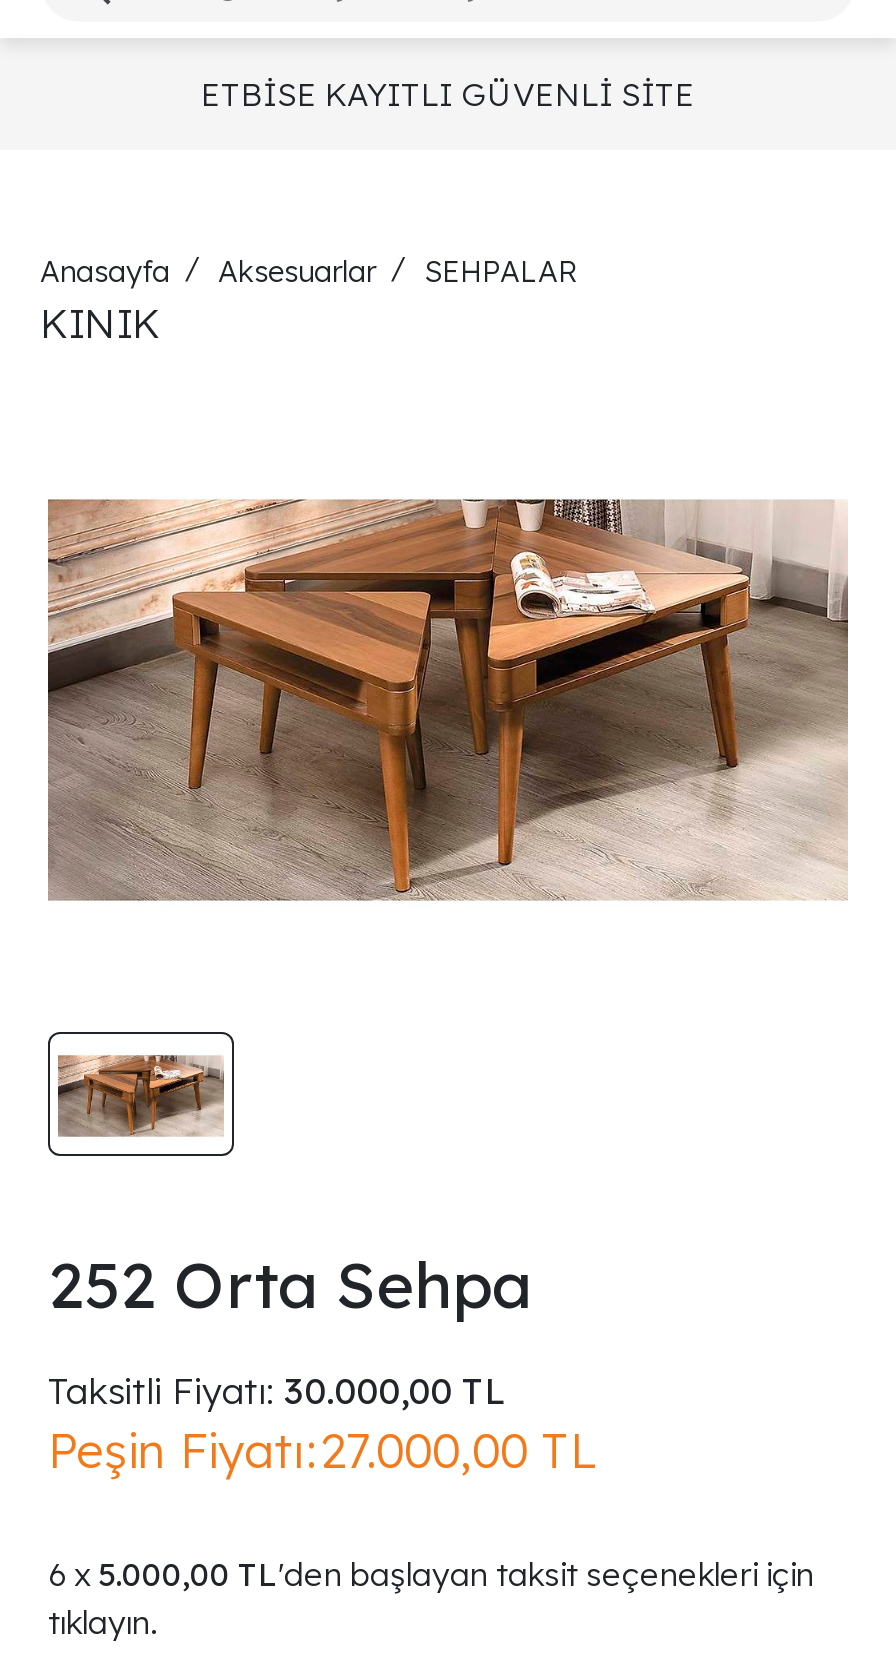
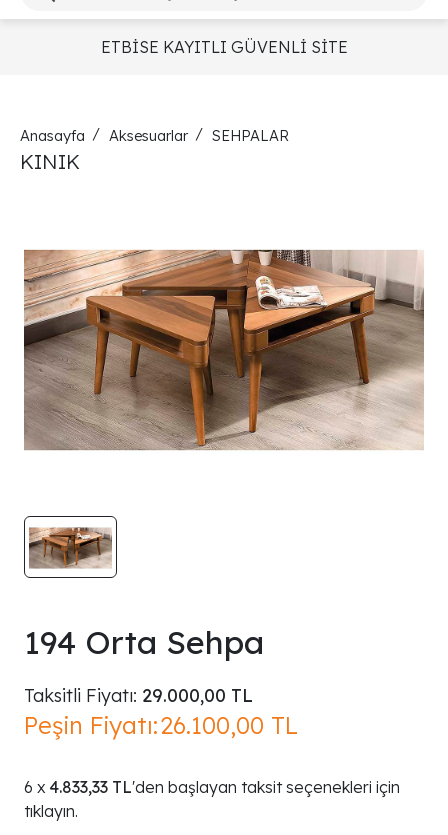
[48,1243,532,1323] 252 Orta Sehpa -> [24,621,264,661] 194 Orta Sehpa
[48,1367,506,1413] Taksitli Fiyatı: 30.000,00 TL -> [24,683,253,706] Taksitli Fiyatı: 29.000,00 TL
[48,1419,596,1479] Peşin Fiyatı: 27.000,00 TL -> [24,709,298,739] Peşin Fiyatı: 26.100,00 TL
[98,1553,814,1593] 5.000,00 TL'den başlayan taksit seçenekleri için -> [49,776,400,796] 4.833,33 TL'den başlayan taksit seçenekleri için

